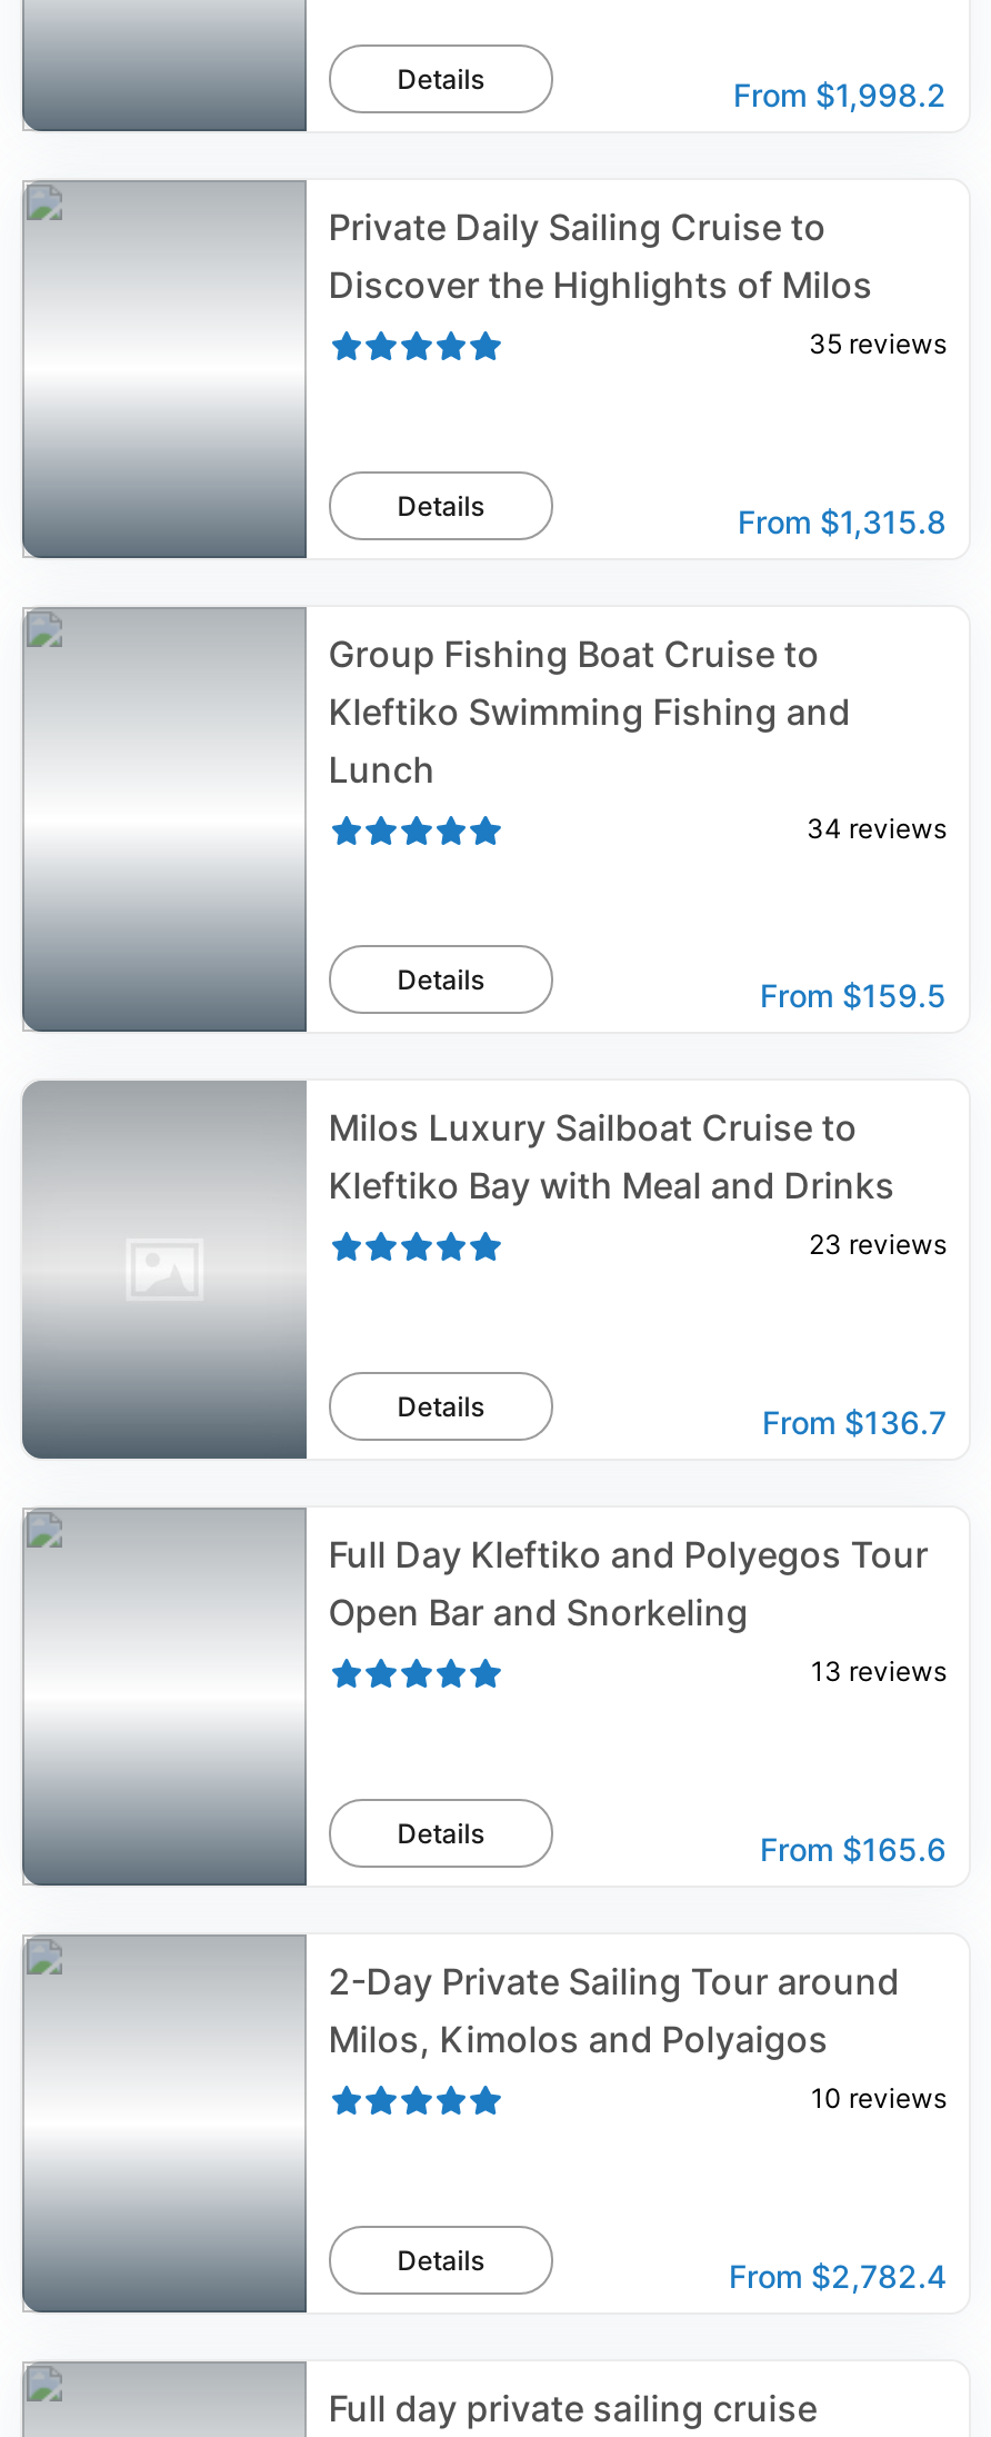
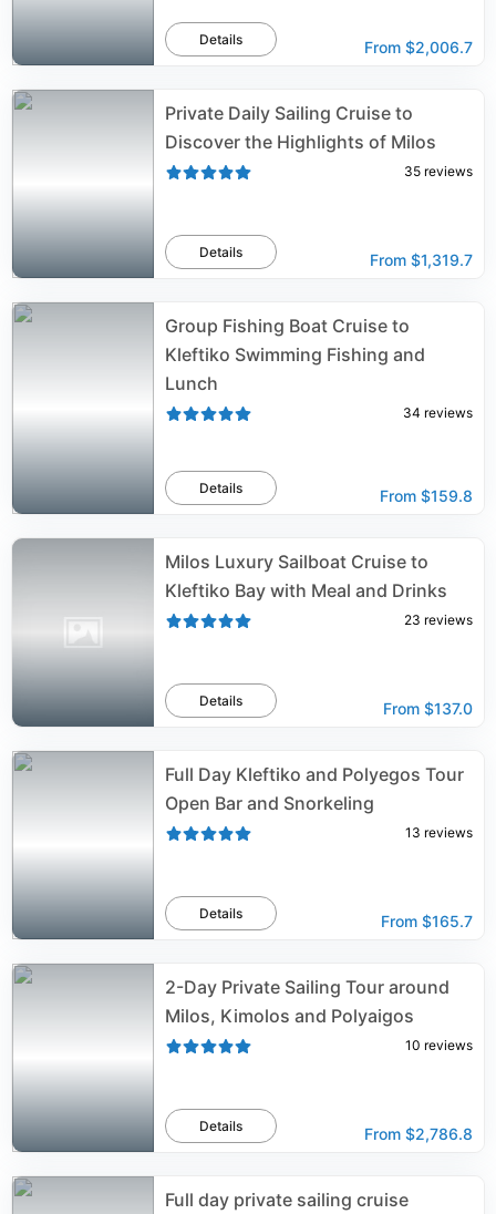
[733,76,947,113] From $1,998.2 -> [364,38,473,56] From $2,006.7
[738,503,947,540] From $1,315.8 -> [370,250,473,269] From $1,319.7
[760,976,947,1014] From $159.5 -> [380,486,473,505] From $159.8
[762,1403,947,1441] From $136.7 -> [383,699,473,718] From $137.0
[760,1830,947,1868] From $165.6 -> [381,912,473,930] From $165.7
[729,2257,947,2295] From $2,782.4 -> [364,1124,473,1143] From $2,786.8

